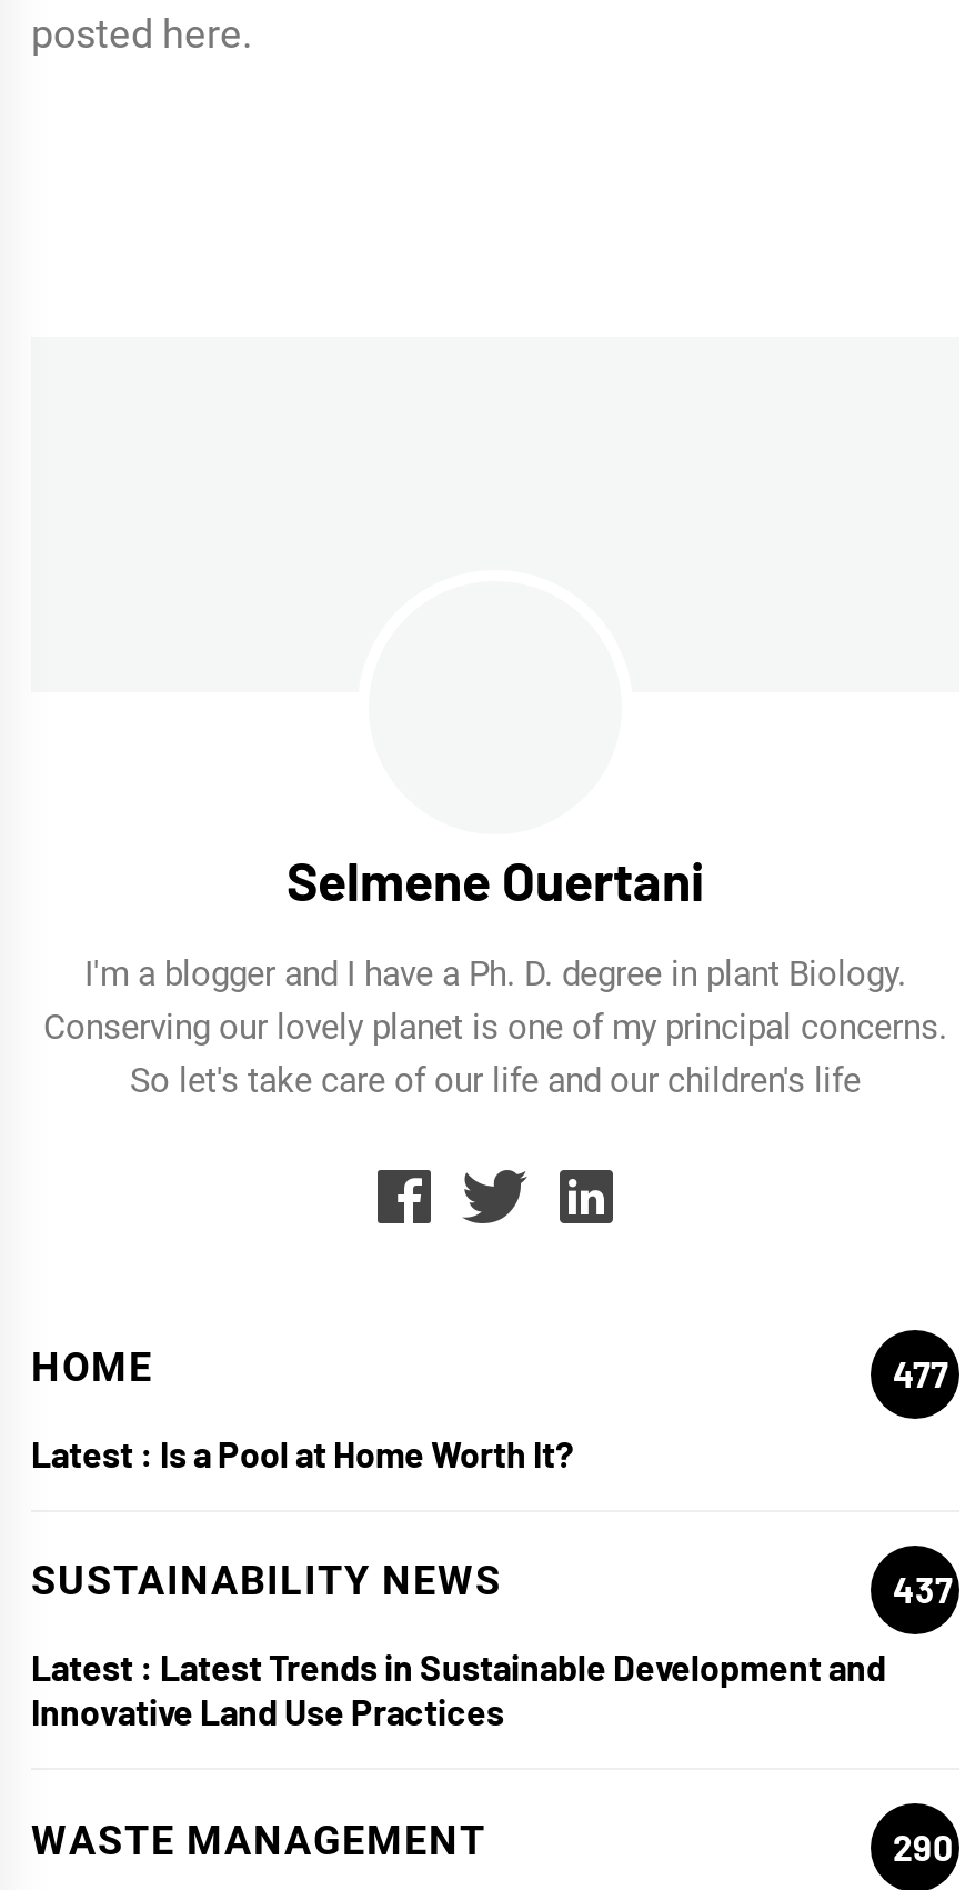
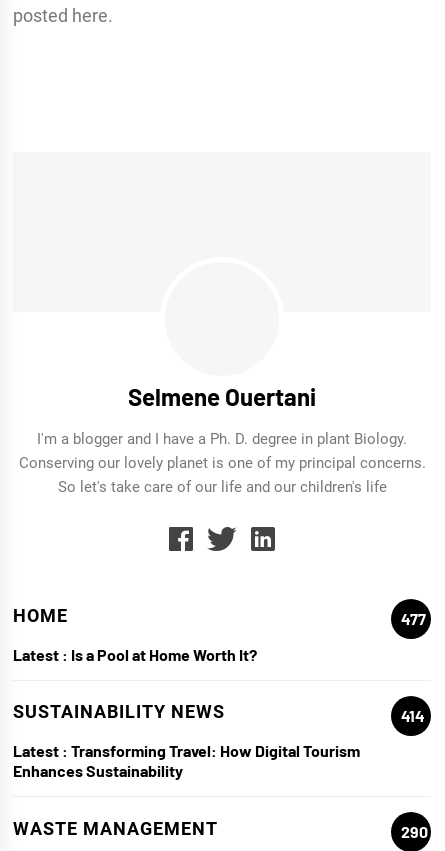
[893,1567,953,1609] 437 -> [401,706,425,725] 414
[31,1646,886,1733] Latest : Latest Trends in Sustainable Development and | Innovative Land Use Practices -> [13,741,360,780] Latest : Transforming Travel: How Digital Tourism | Enhances Sustainability

